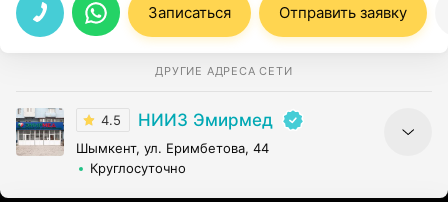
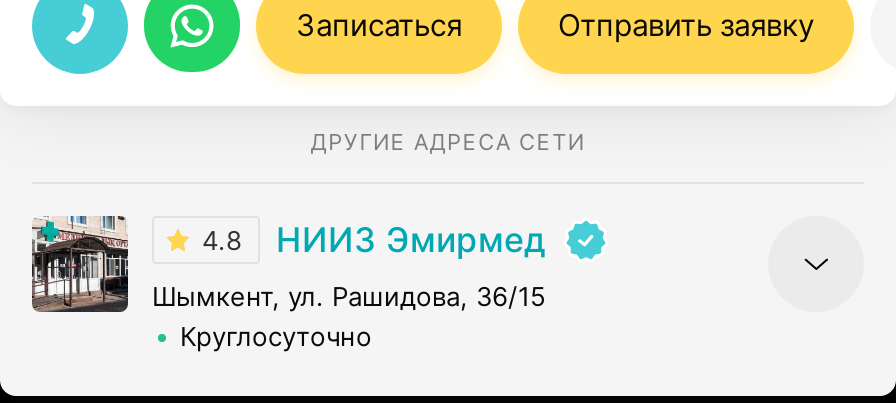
[16,109,269,156] [image] | Шымкент, ул. Еримбетова, 44 -> [32,216,546,314] [image] | Шымкент, ул. Рашидова, 36/15
[101,110,273,130] 4.5 НИИЗ Эмирмед -> [202,220,546,260] 4.8 НИИЗ Эмирмед

